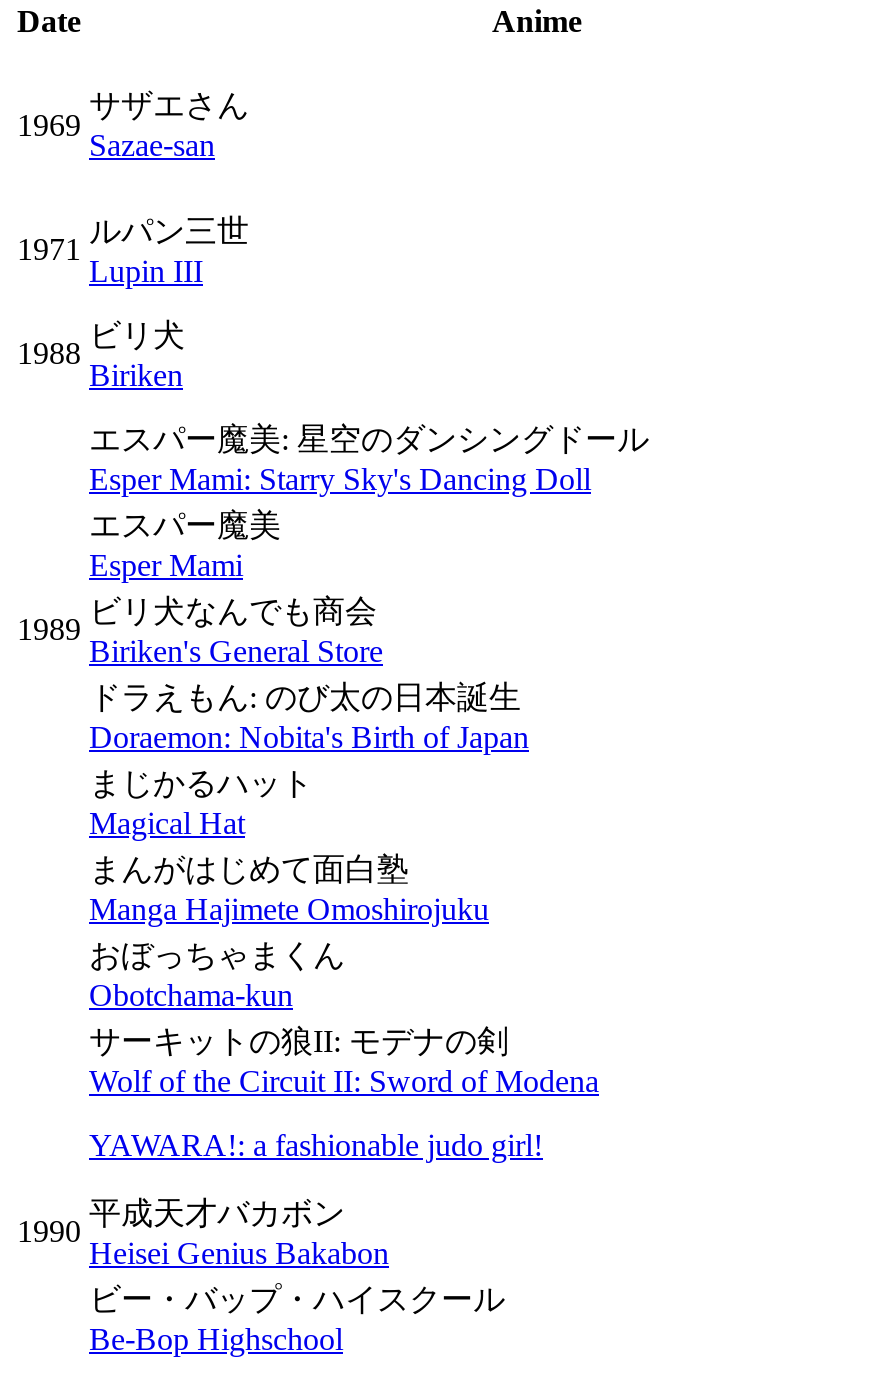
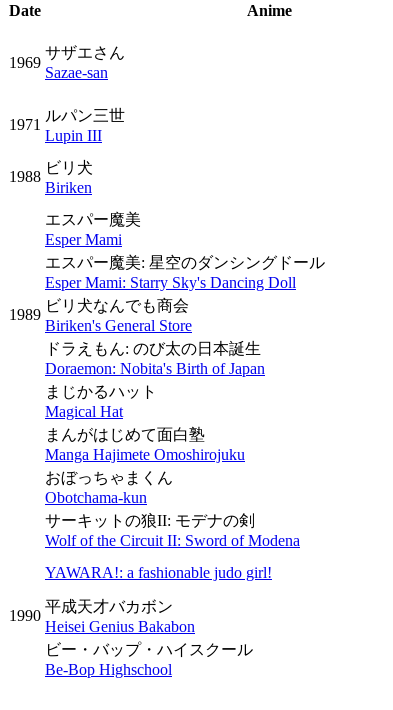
moved [89,422,649,496] -> [45,254,325,291]: エスパー魔美: 星空のダンシングドール | Esper Mami: Starry Sky's Dancing Doll
moved [89,508,281,582] -> [45,211,141,248]: エスパー魔美 | Esper Mami

